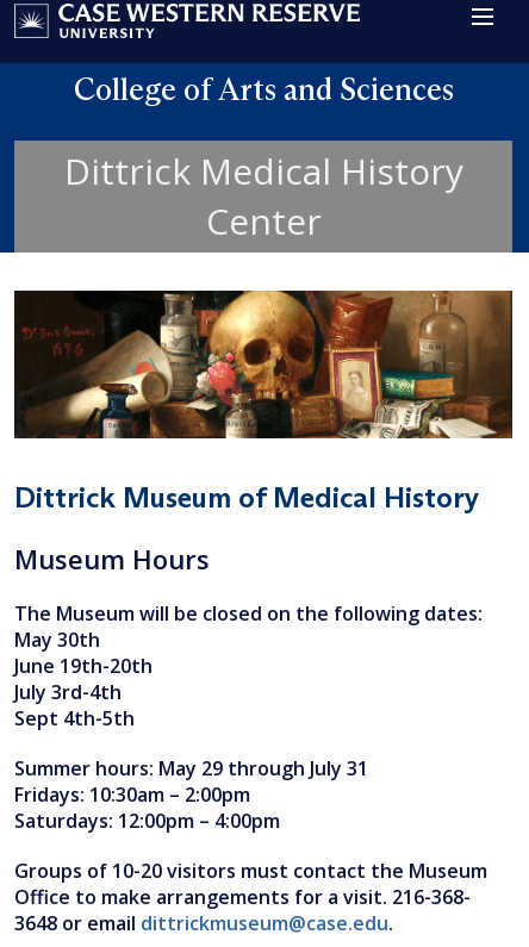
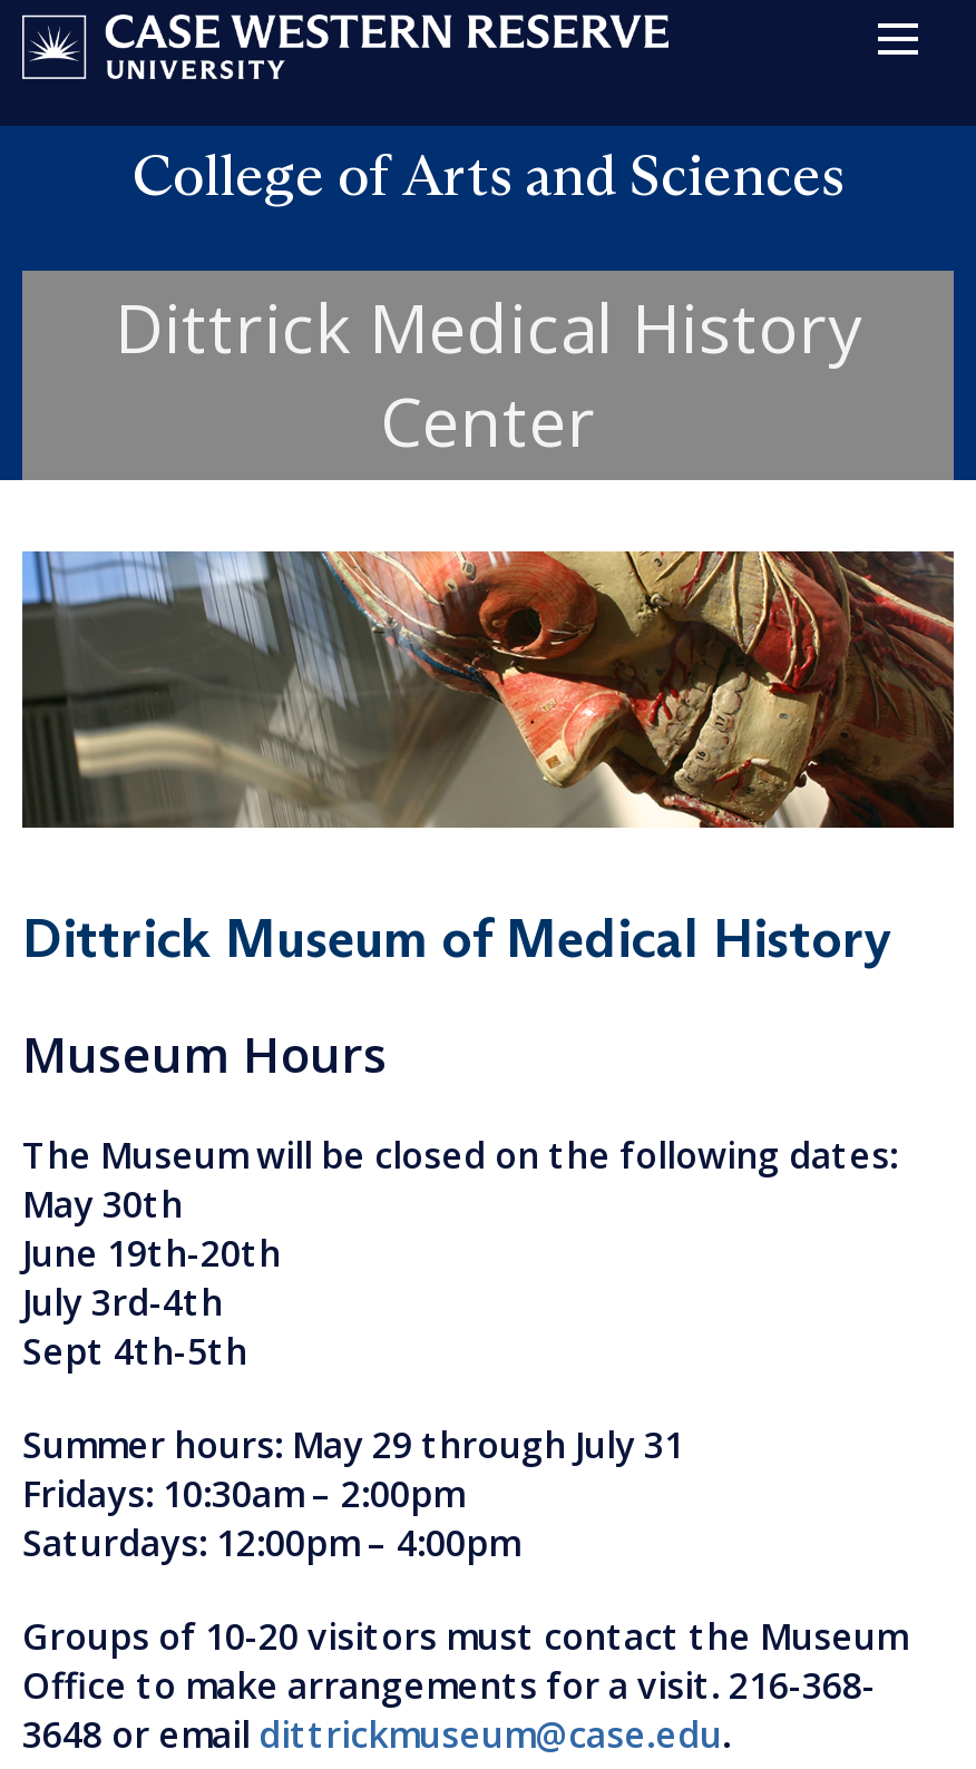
[13,289,514,440] [image] -> [20,549,956,830] [image]

